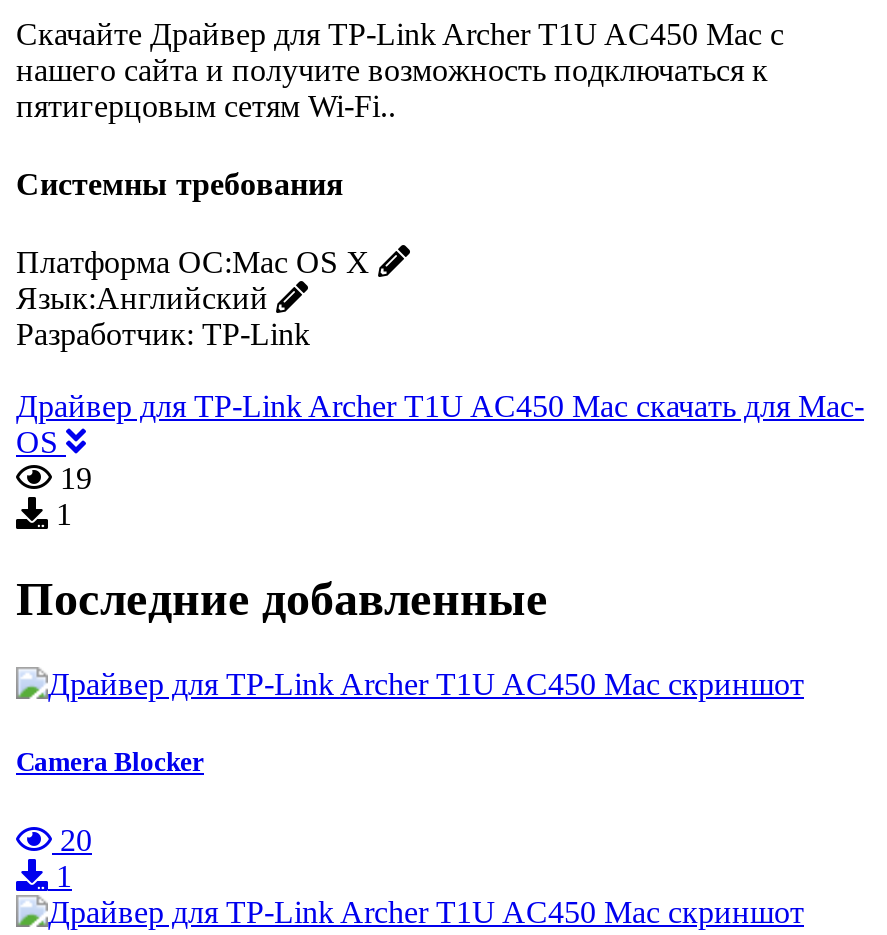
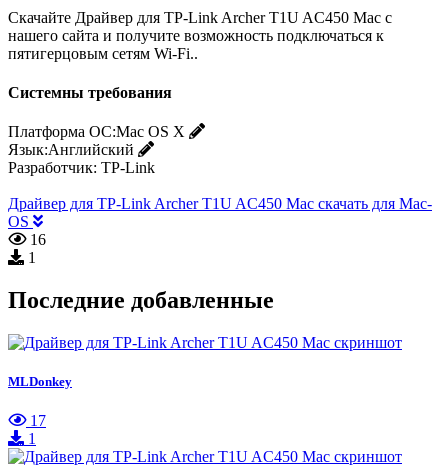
[60,461,92,495] 19 -> [30,231,46,248] 16
[16,747,204,777] Camera Blocker -> [8,374,72,389] MLDonkey
[60,824,92,858] 20 -> [30,412,46,429] 17

